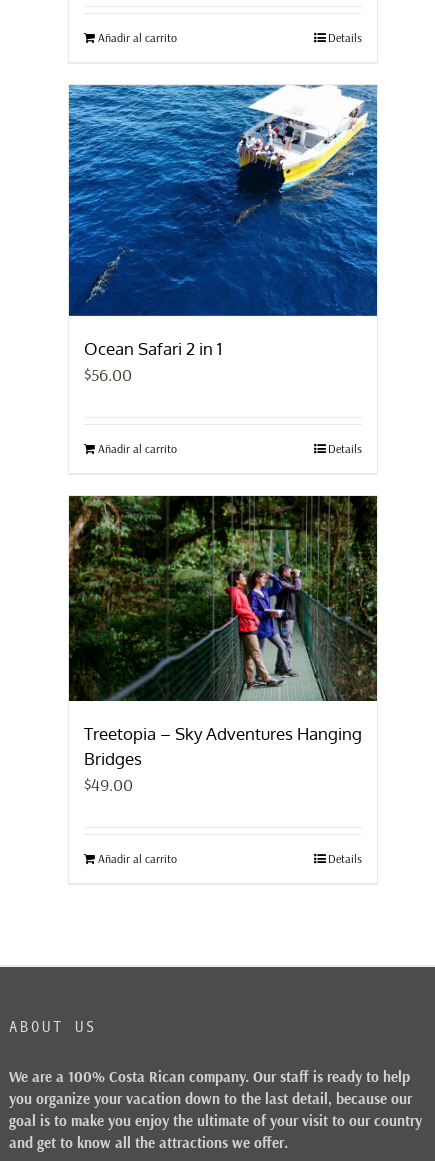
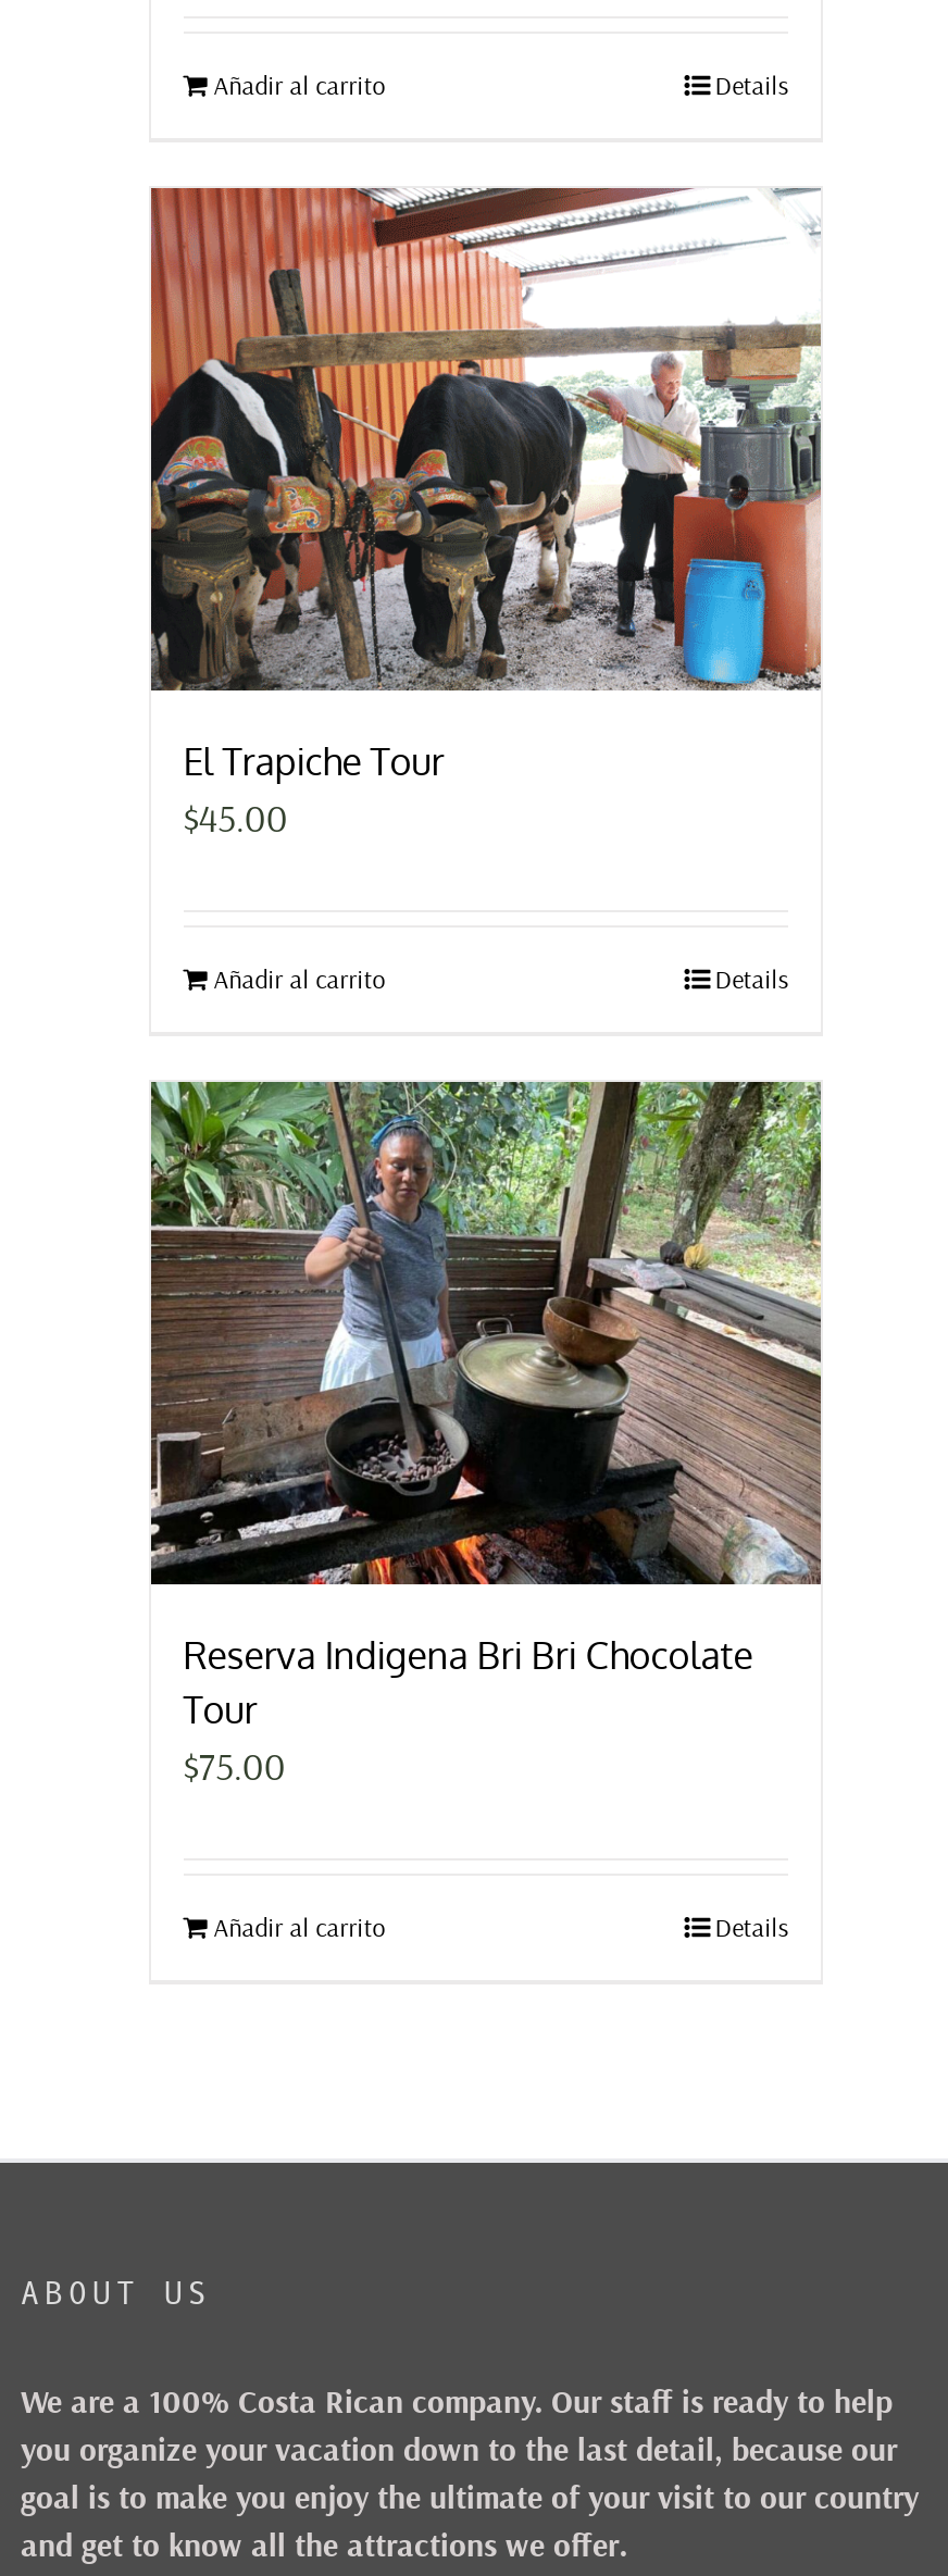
[68,84,378,386] [image] | Ocean Safari 2 in 1 | $56.00 -> [149,185,823,843] [image] | El Trapiche Tour | $45.00
[69,495,377,796] [image] | Treetopia – Sky Adventures Hanging | Bridges | $49.00 -> [149,1081,823,1791] [image] | Reserva Indigena Bri Bri Chocolate | Tour | $75.00

